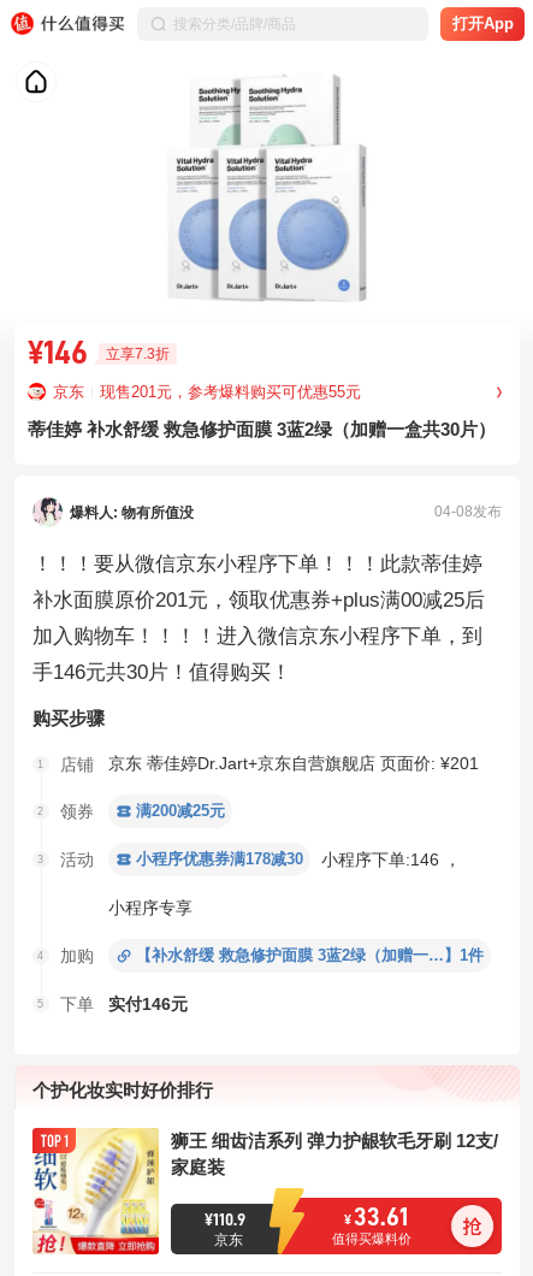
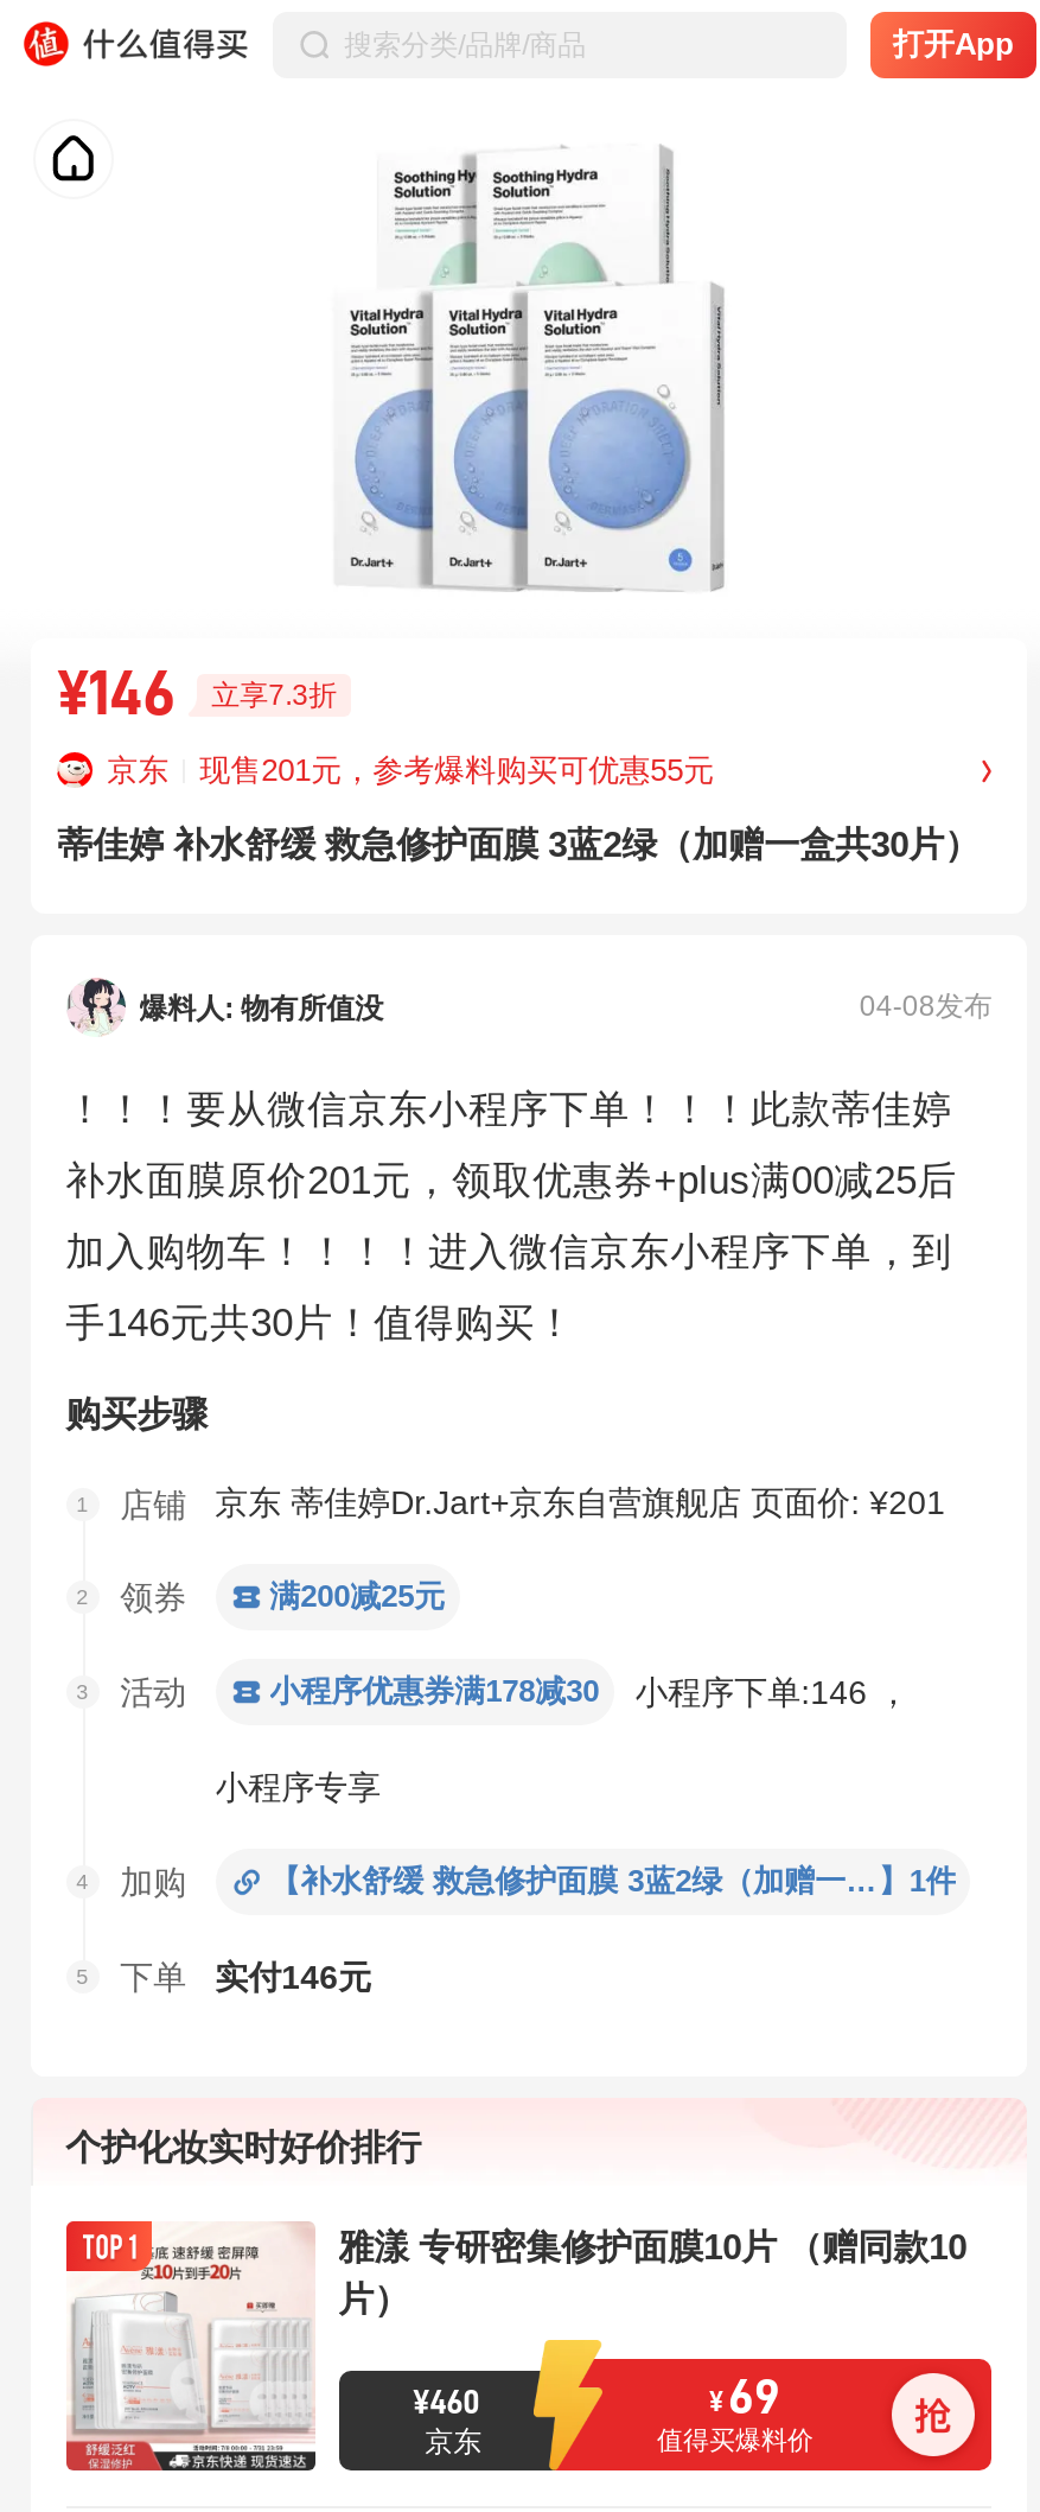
[32,1127,498,1256] [image] | 狮王 细齿洁系列 弹力护龈软毛牙刷 12支/ | 家庭装 -> [64,2221,967,2473] [image] | 雅漾 专研密集修护面膜10片 （赠同款10 | 片）
[205,1211,246,1228] ¥110.9 -> [413,2385,479,2418] ¥460
[345,1205,408,1230] ¥ 33.61 -> [709,2373,780,2423] ¥ 69

